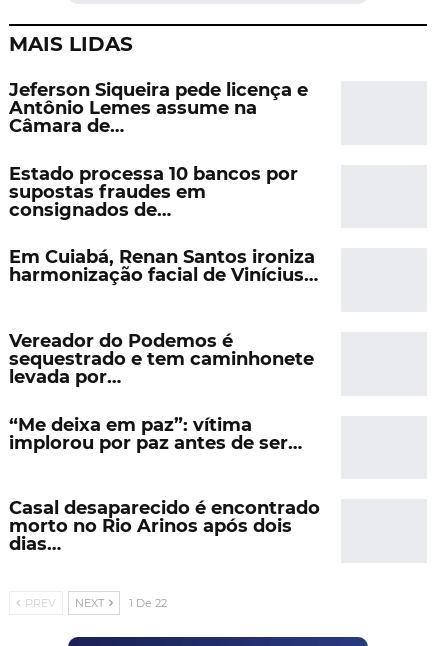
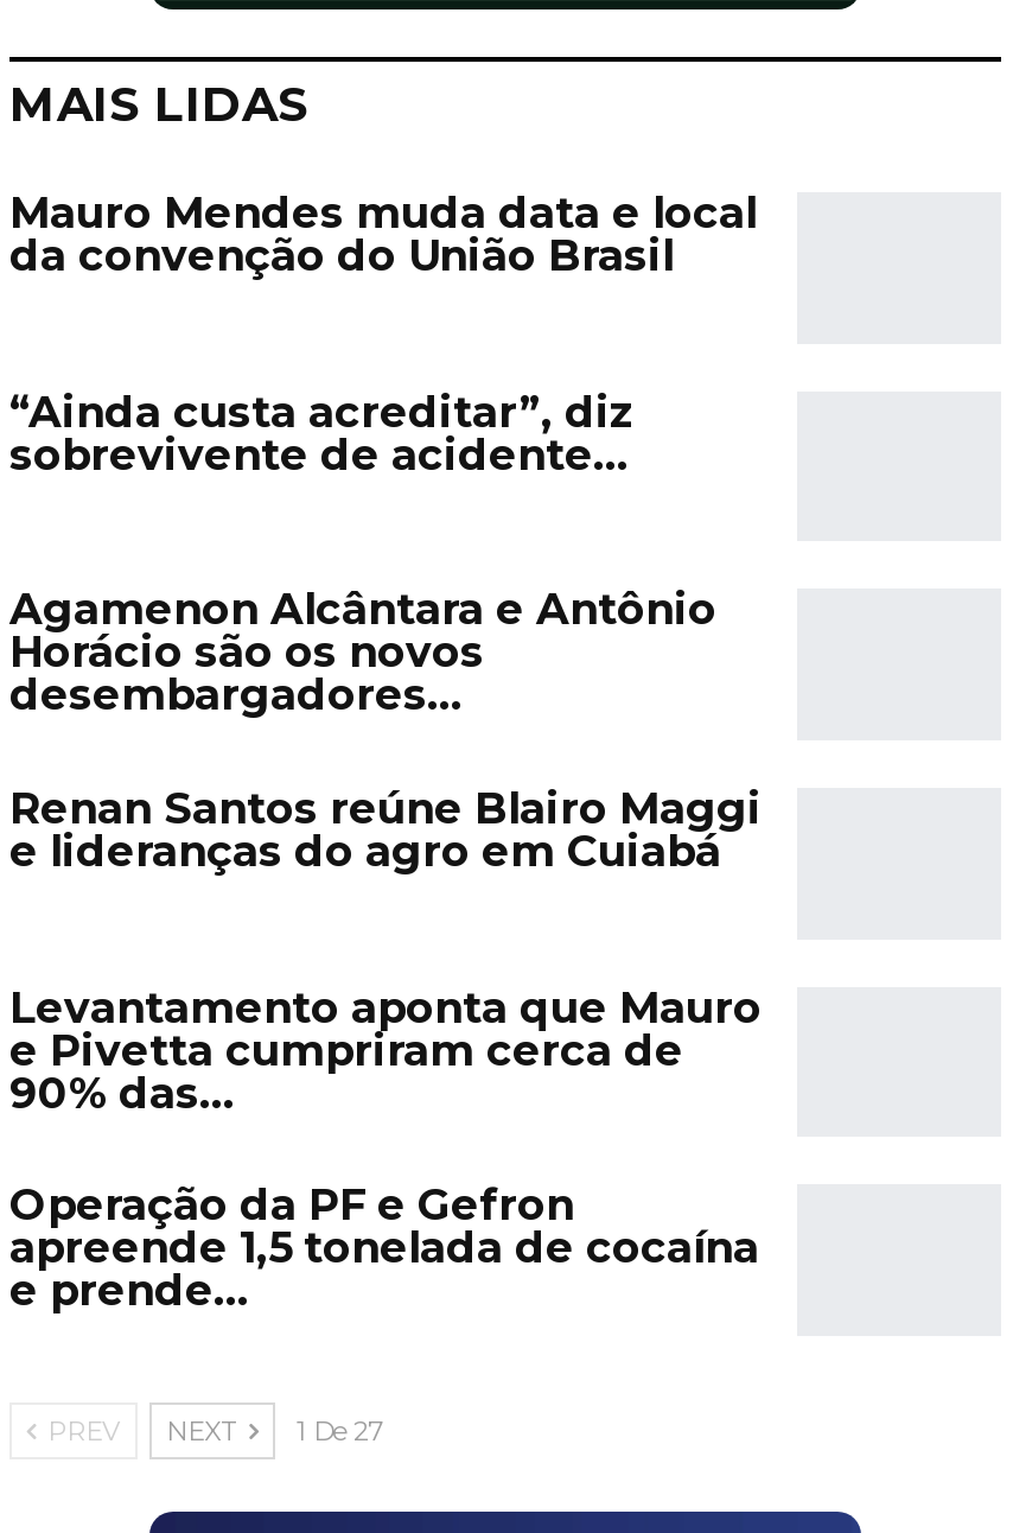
[9,79,308,137] Jeferson Siqueira pede licença e | Antônio Lemes assume na | Câmara de… -> [9,187,757,282] Mauro Mendes muda data e local | da convenção do União Brasil
[9,163,298,221] Estado processa 10 bancos por | supostas fraudes em | consignados de… -> [9,386,633,481] “Ainda custa acreditar”, diz | sobrevivente de acidente…
[9,246,318,286] Em Cuiabá, Renan Santos ironiza | harmonização facial de Vinícius… -> [9,584,716,722] Agamenon Alcântara e Antônio | Horácio são os novos | desembargadores…
[9,330,314,388] Vereador do Podemos é | sequestrado e tem caminhonete | levada por… -> [9,783,762,878] Renan Santos reúne Blairo Maggi | e lideranças do agro em Cuiabá
[9,413,302,453] “Me deixa em paz”: vítima | implorou por paz antes de ser… -> [9,981,762,1119] Levantamento aponta que Mauro | e Pivetta cumpriram cerca de | 90% das…
[9,497,320,555] Casal desaparecido é encontrado | morto no Rio Arinos após dois | dias… -> [9,1180,759,1318] Operação da PF e Gefron | apreende 1,5 tonelada de cocaína | e prende…
[22,596,167,610] PREV NEXT 1 De 22 -> [40,1414,382,1447] PREV NEXT 1 De 27

